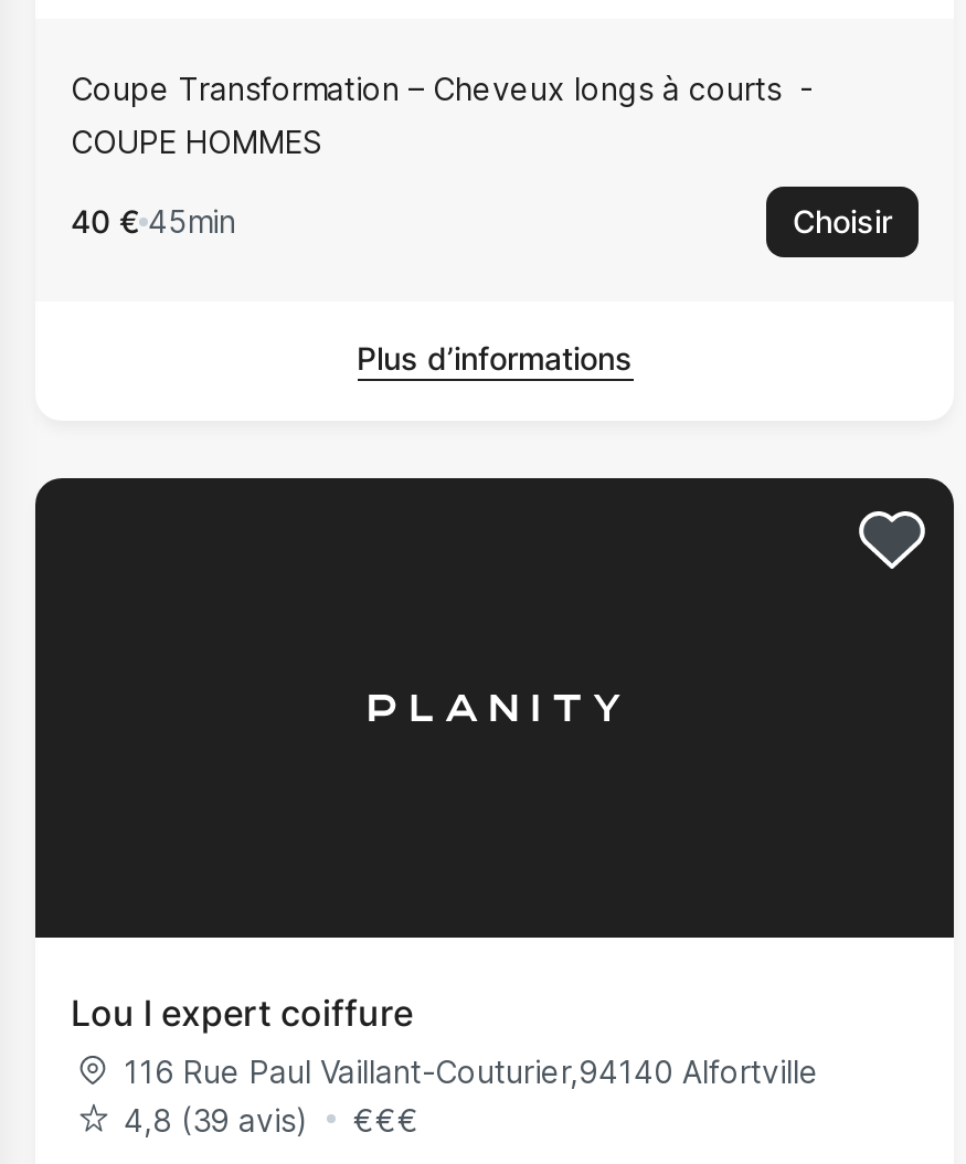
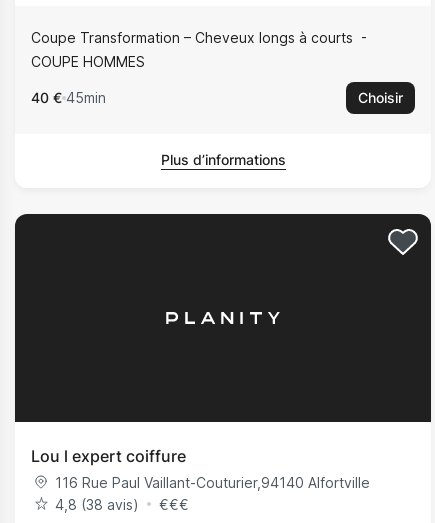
[124,1100,309,1137] 4,8 (39 avis) -> [55,495,139,512] 4,8 (38 avis)

